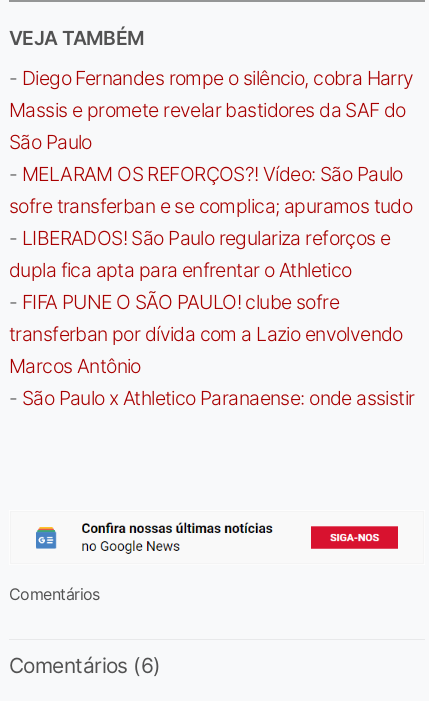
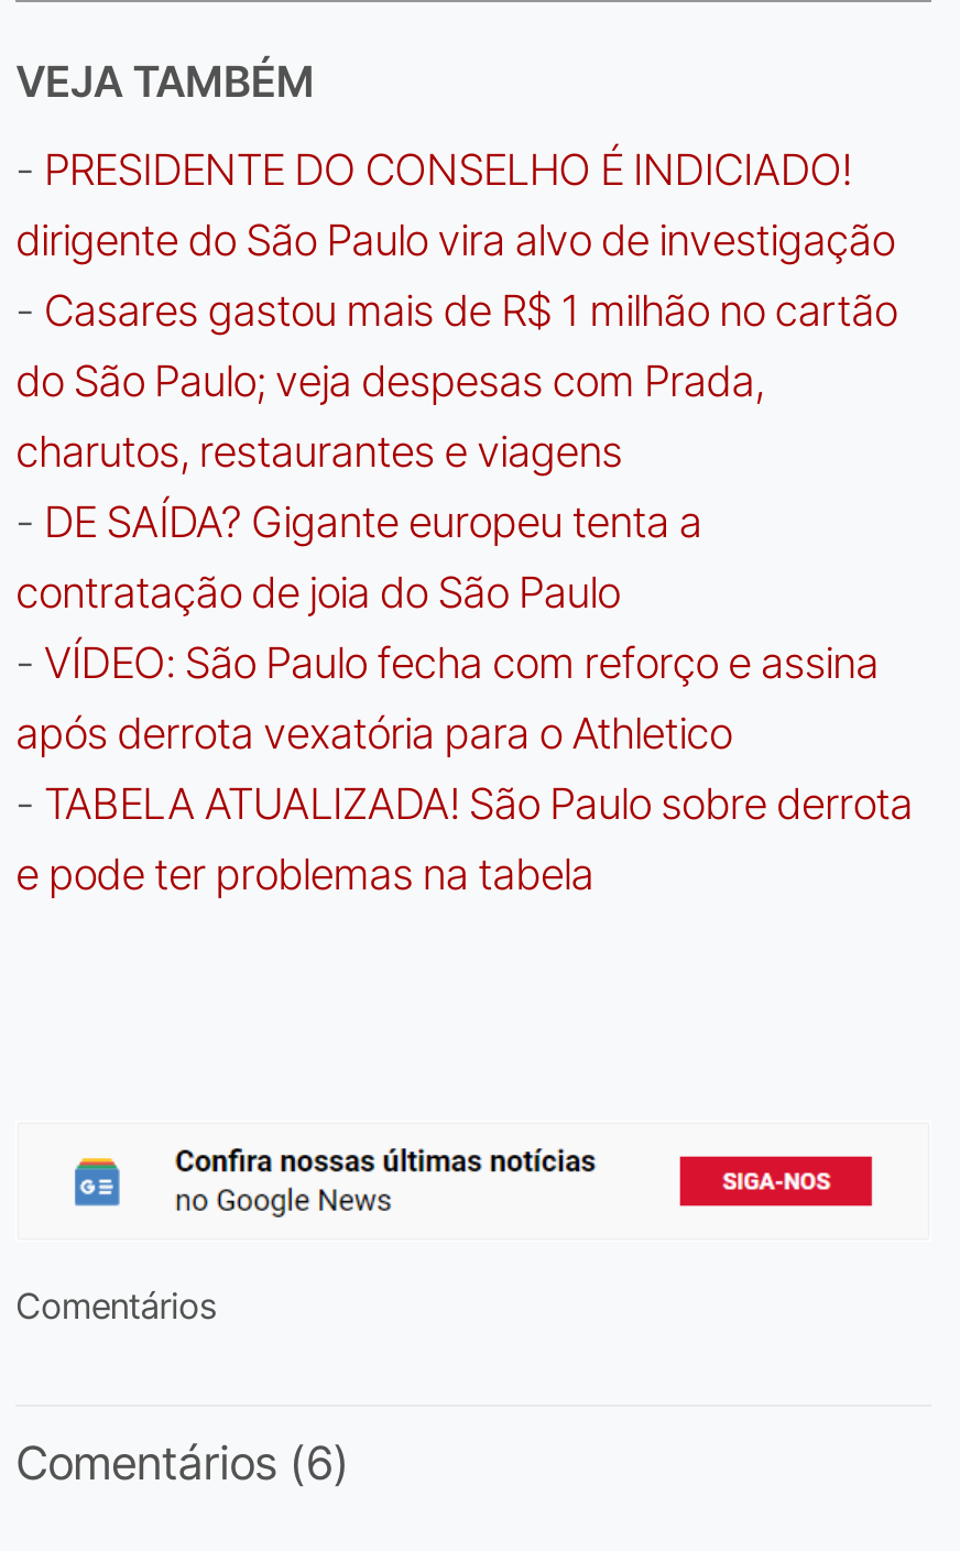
[9,66,414,410] - Diego Fernandes rompe o silêncio, cobra Harry | Massis e promete revelar bastidores da SAF do | São Paulo | - MELARAM OS REFORÇOS?! Vídeo: São Paulo | sofre transferban e se complica; apuramos tudo | - LIBERADOS! São Paulo regulariza reforços e | dupla fica apta para enfrentar o Athletico | - FIFA PUNE O SÃO PAULO! clube sofre | transferban por dívida com a Lazio envolvendo | Marcos Antônio | - São Paulo x Athletico Paranaense: onde assistir -> [15,142,913,900] - PRESIDENTE DO CONSELHO É INDICIADO! | dirigente do São Paulo vira alvo de investigação | - Casares gastou mais de R$ 1 milhão no cartão | do São Paulo; veja despesas com Prada, | charutos, restaurantes e viagens | - DE SAÍDA? Gigante europeu tenta a | contratação de joia do São Paulo | - VÍDEO: São Paulo fecha com reforço e assina | após derrota vexatória para o Athletico | - TABELA ATUALIZADA! São Paulo sobre derrota | e pode ter problemas na tabela

